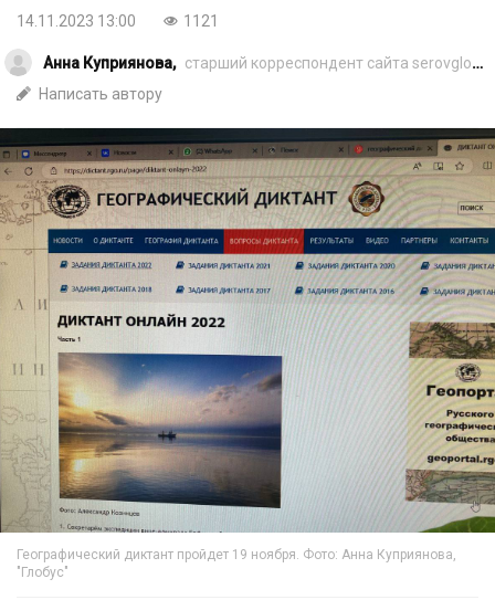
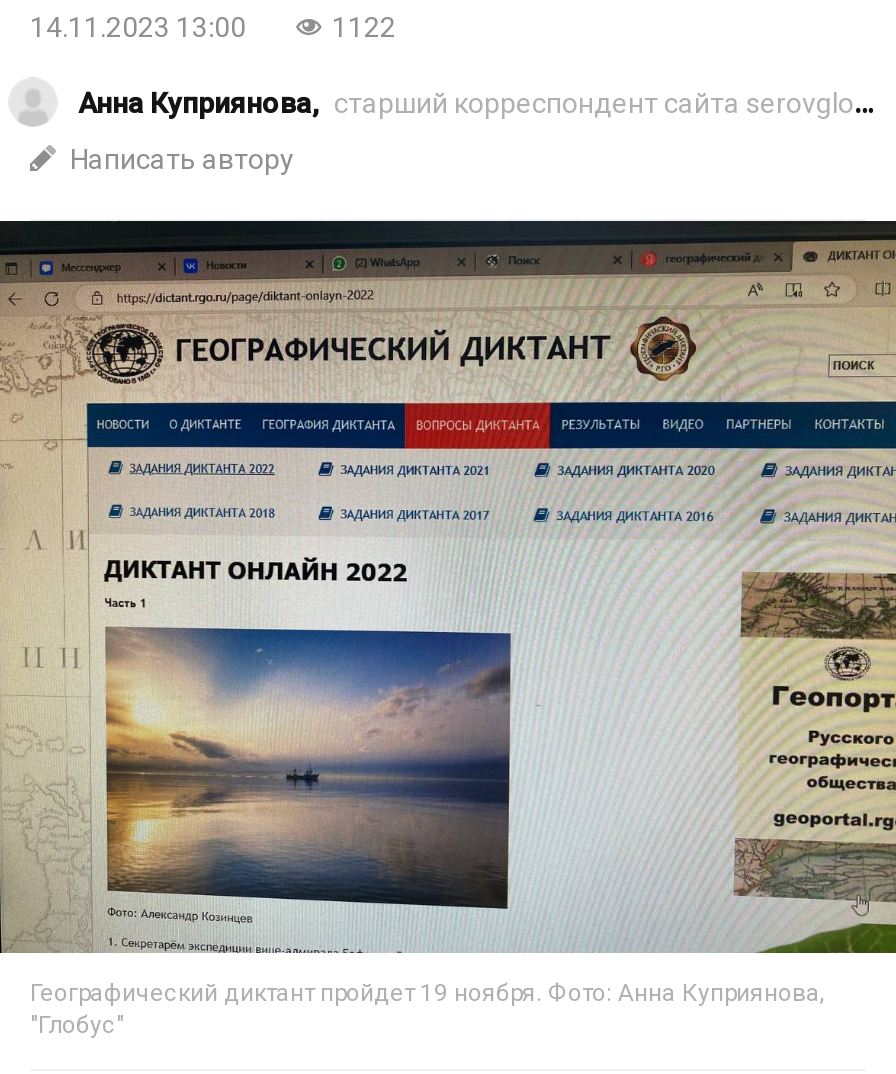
[183,12,219,30] 1121 -> [332,11,396,43] 1122

